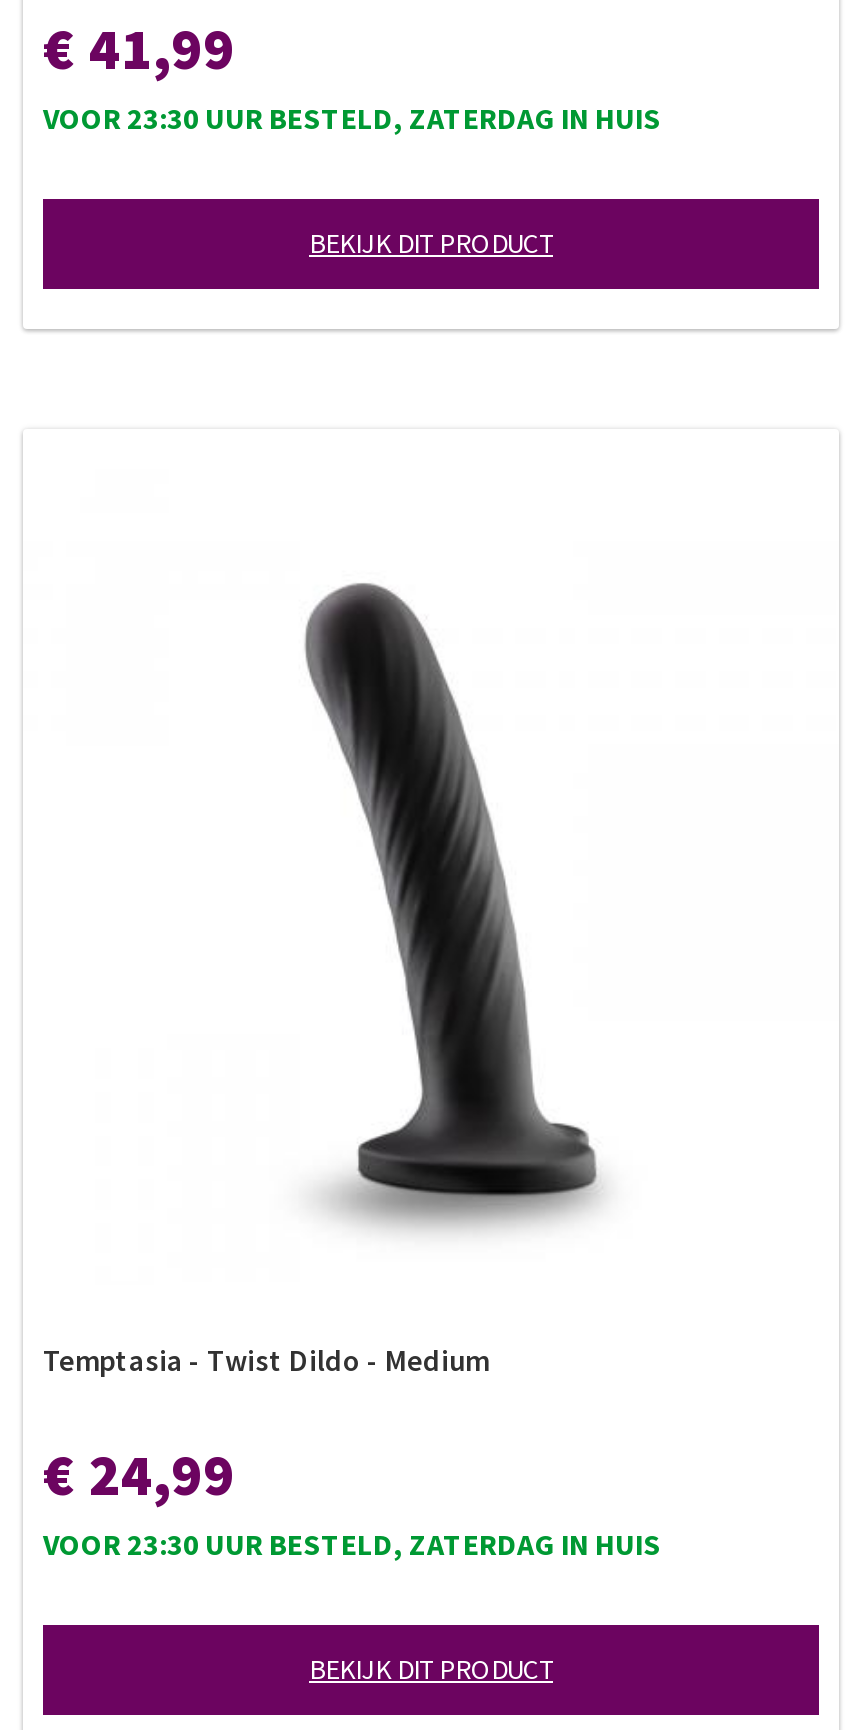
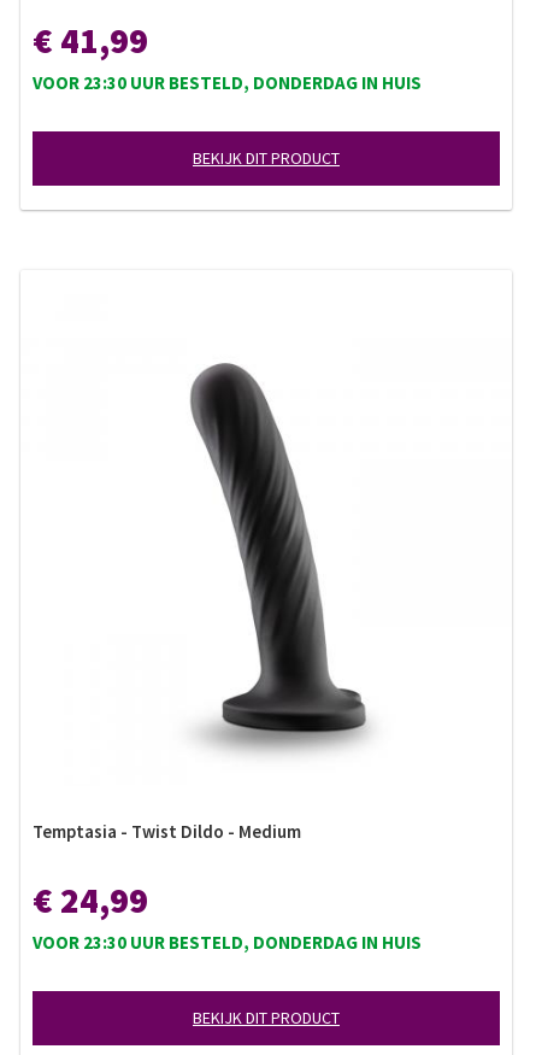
[43,99,661,137] VOOR 23:30 UUR BESTELD, ZATERDAG IN HUIS -> [33,71,422,94] VOOR 23:30 UUR BESTELD, DONDERDAG IN HUIS
[43,1525,661,1563] VOOR 23:30 UUR BESTELD, ZATERDAG IN HUIS -> [33,931,422,954] VOOR 23:30 UUR BESTELD, DONDERDAG IN HUIS

